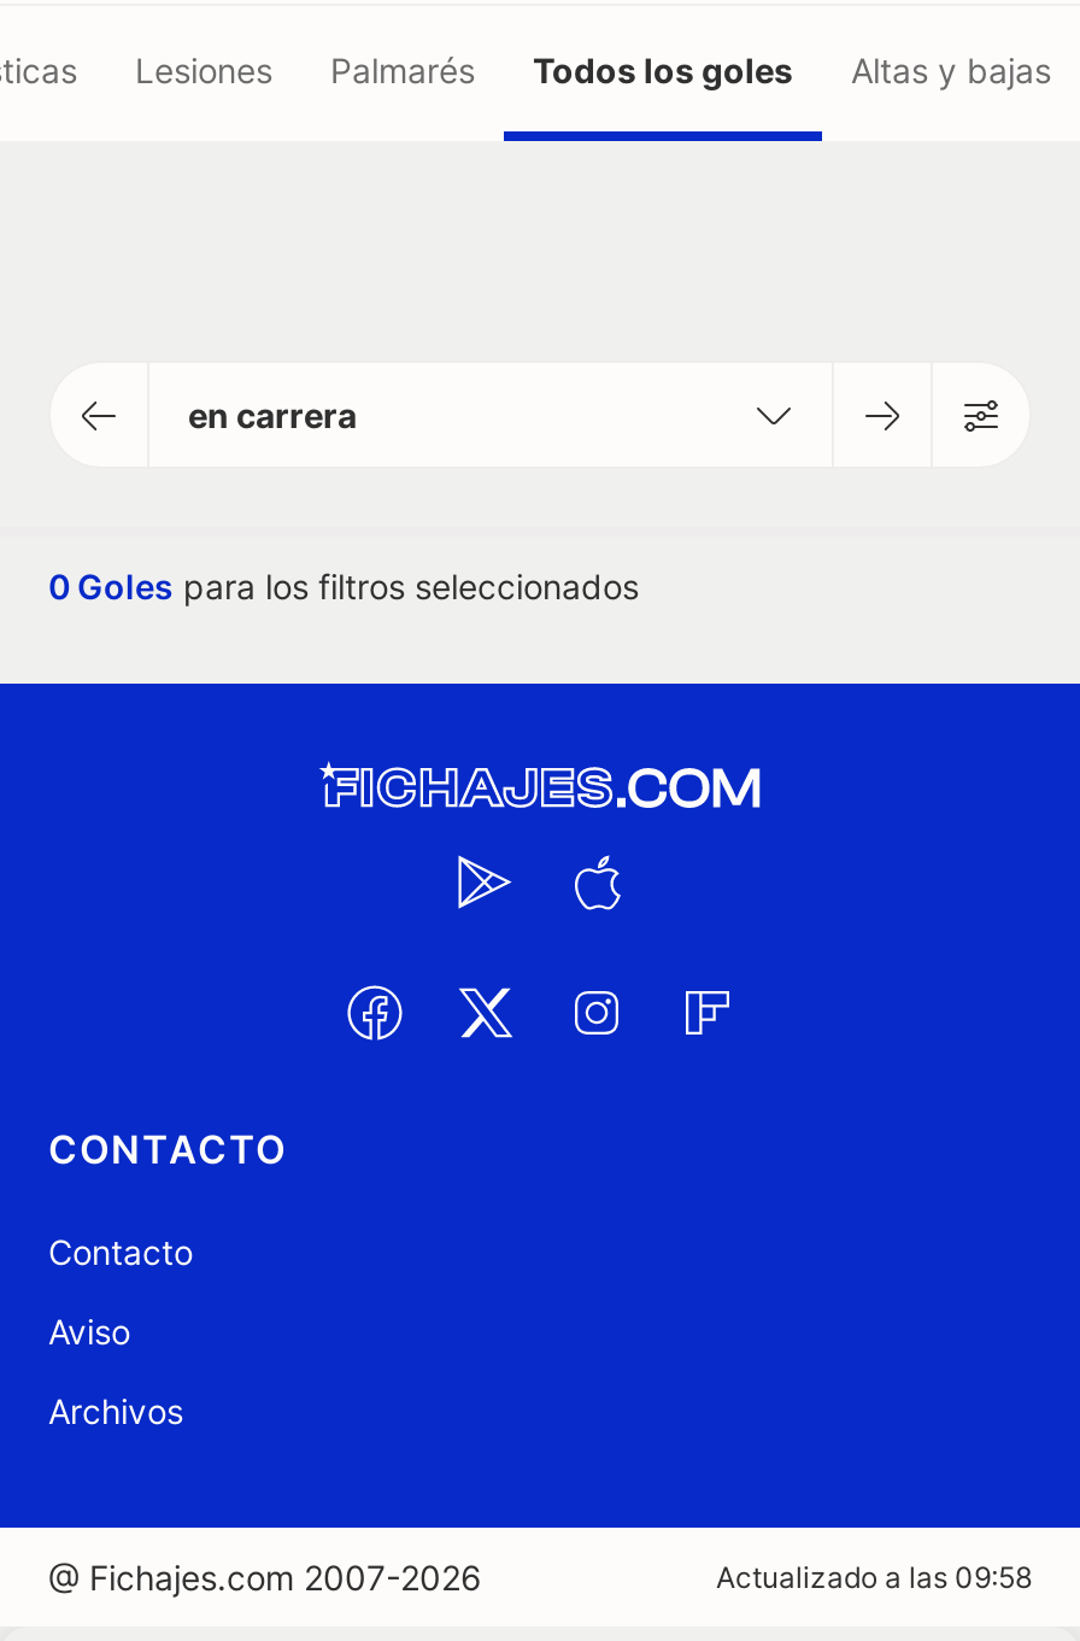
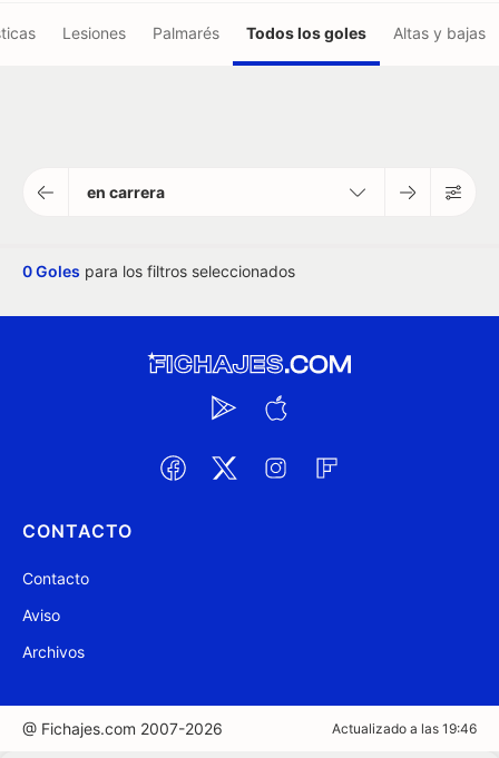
[716,1559,1032,1595] Actualizado a las 09:58 -> [332,720,477,737] Actualizado a las 19:46

